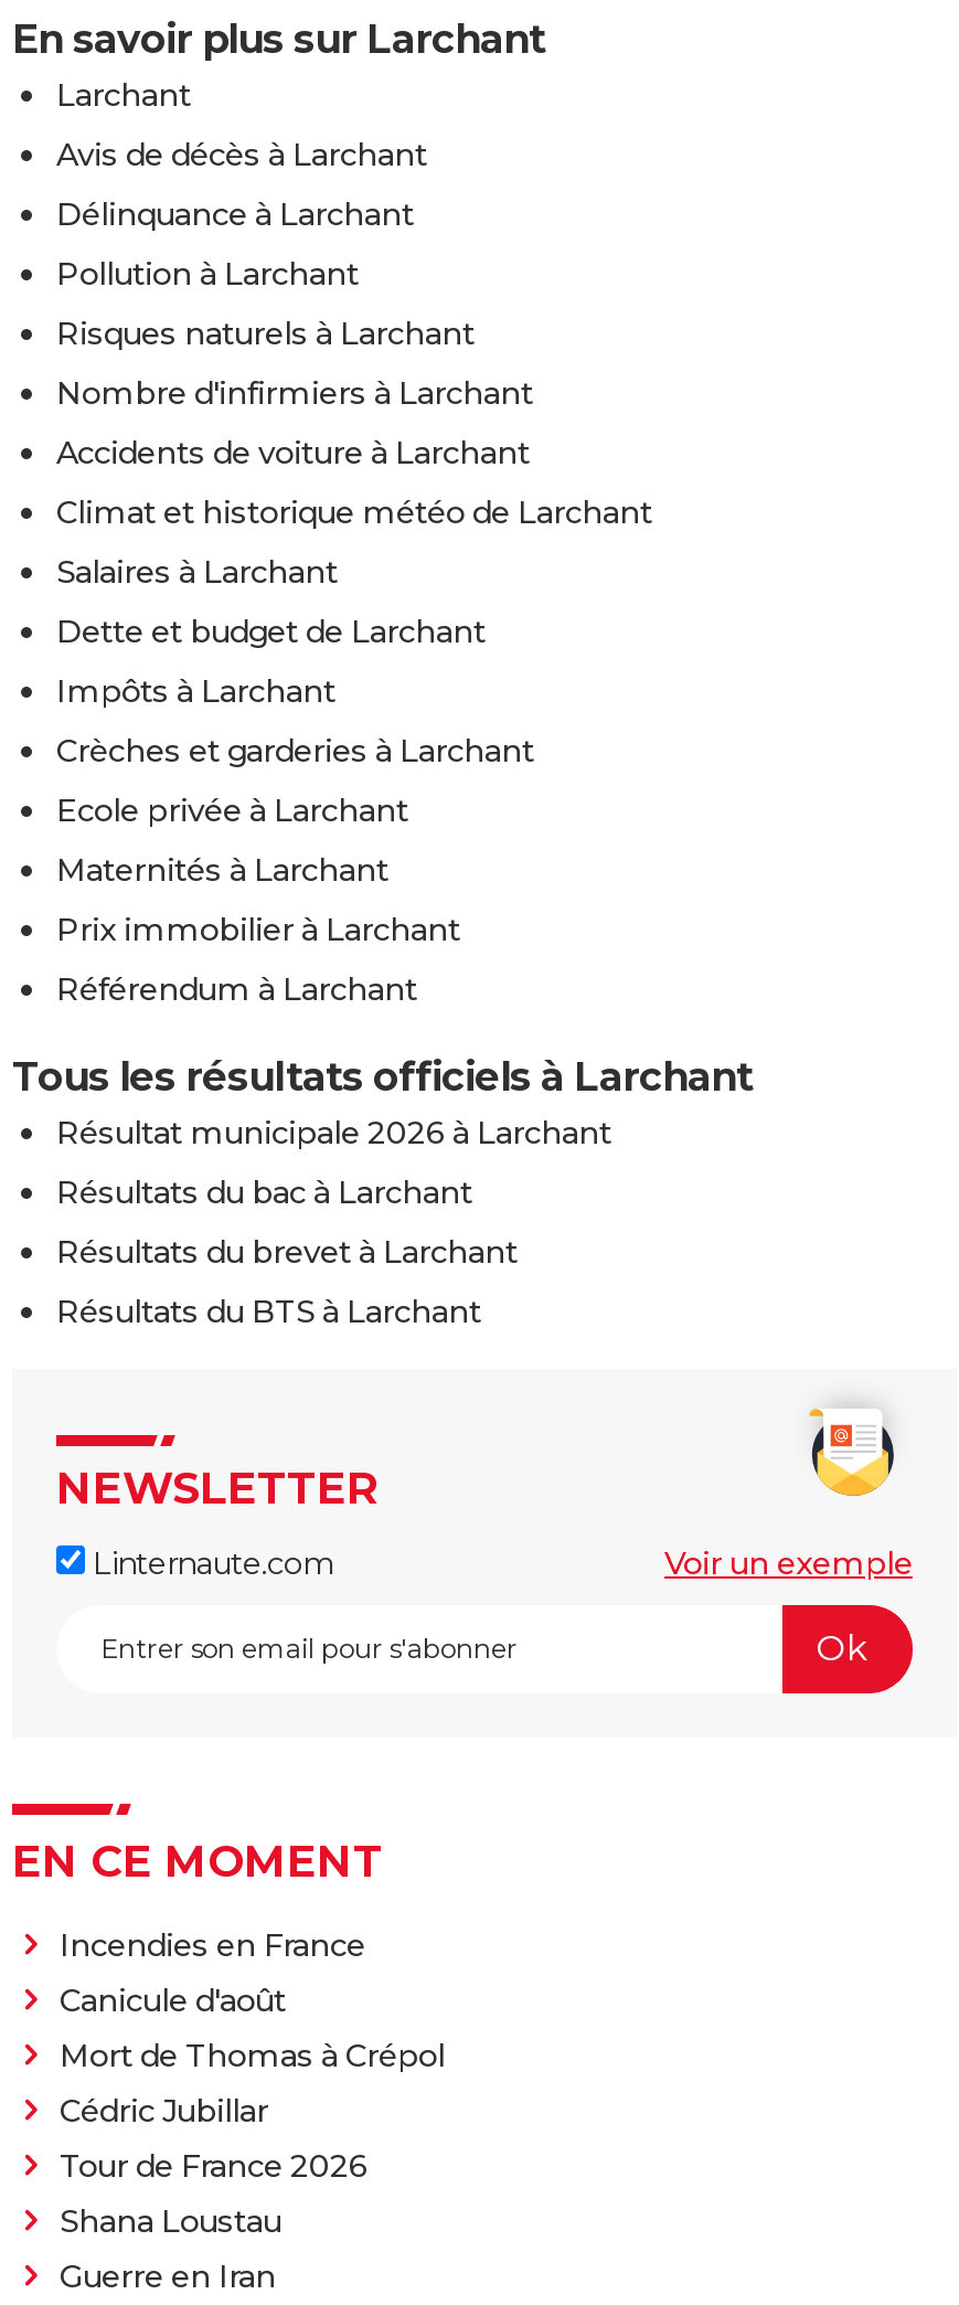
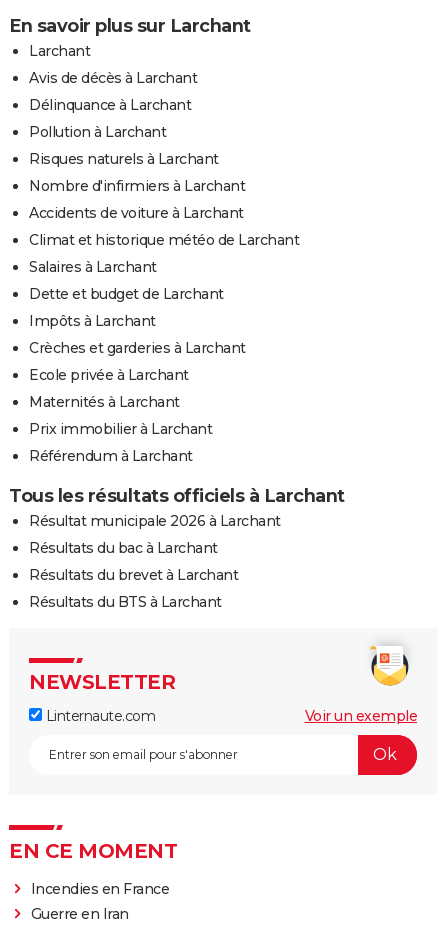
[60,1980,445,2241] Canicule d'août | Mort de Thomas à Crépol | Cédric Jubillar | Tour de France 2026 | Shana Loustau -> none

